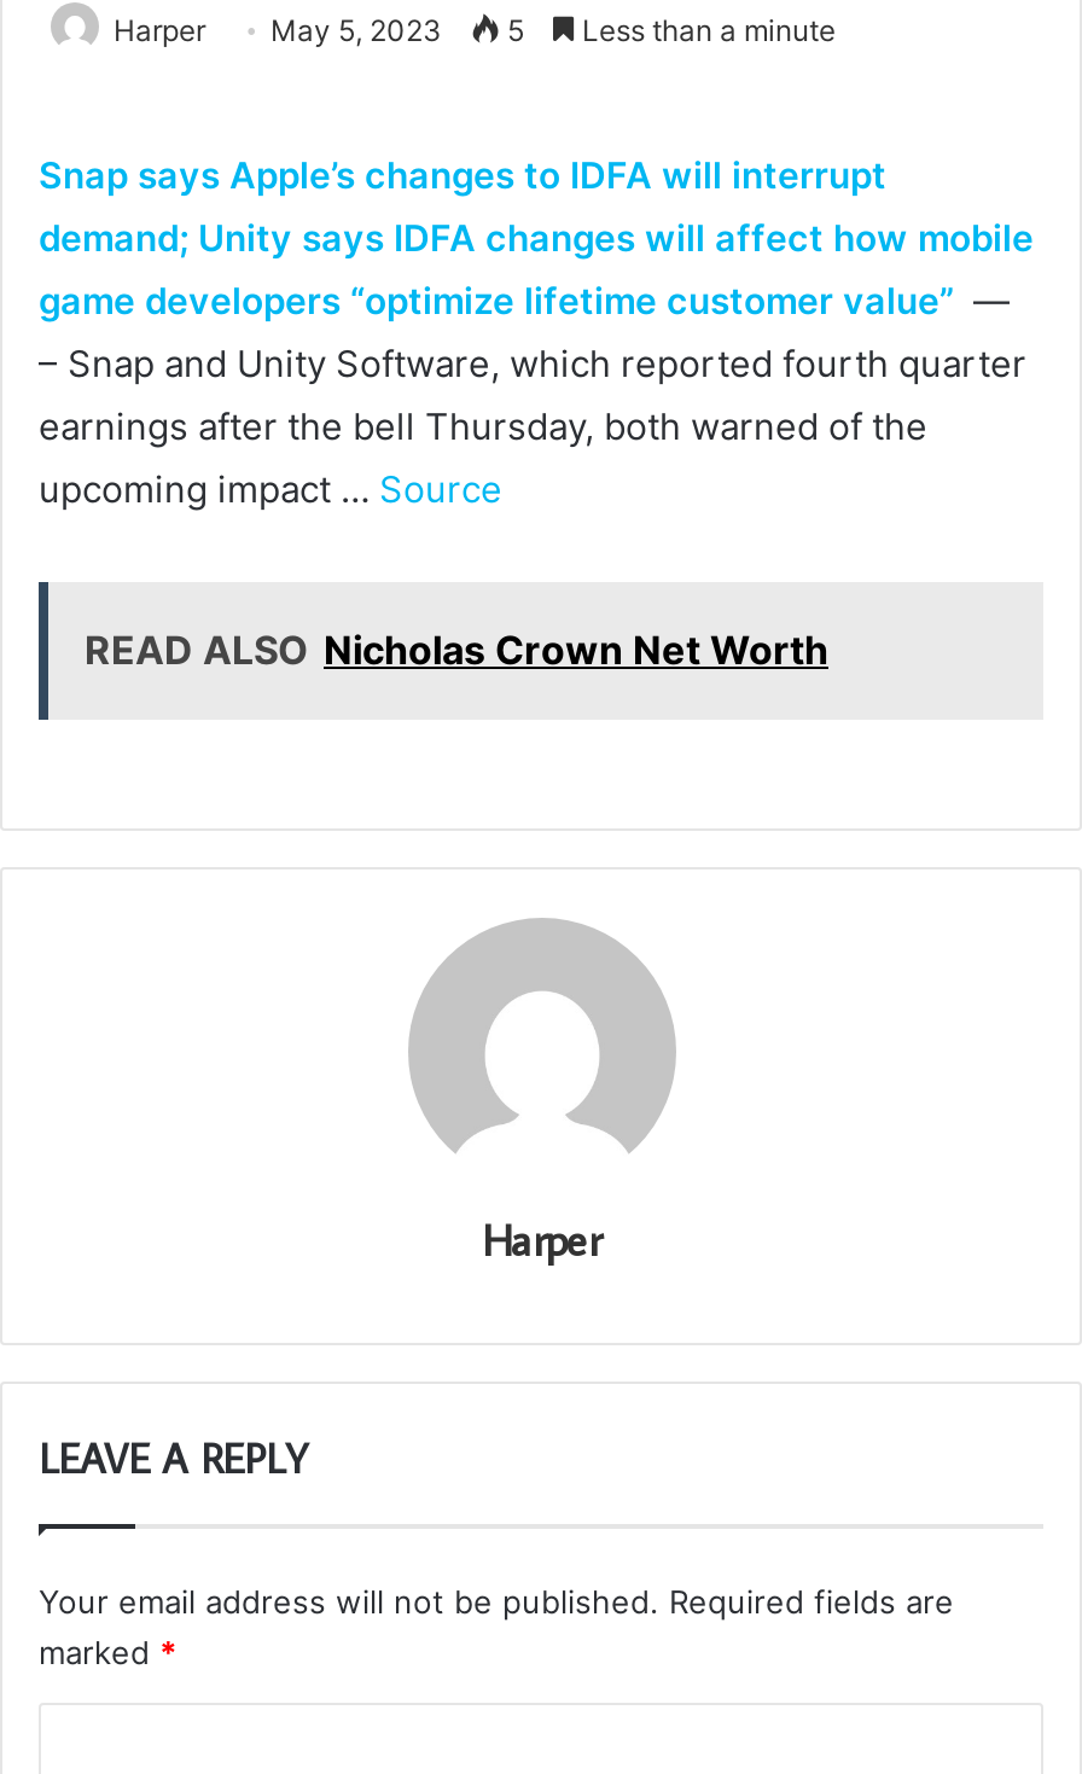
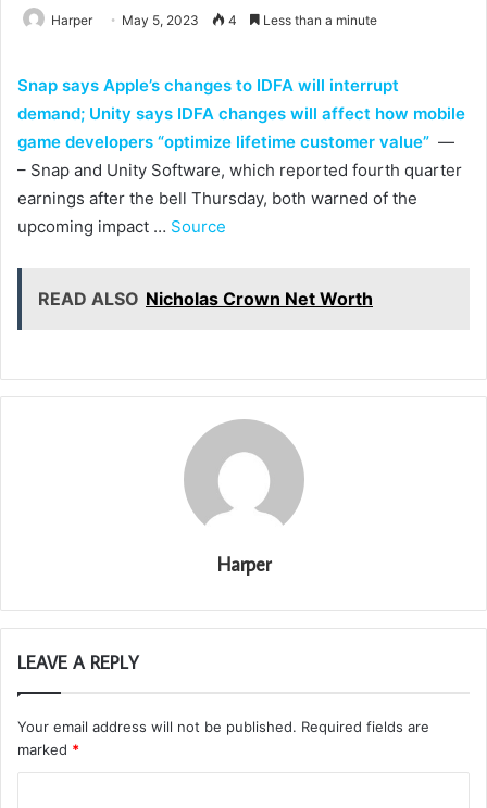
[114,12,836,48] Harper May 5, 2023 5 Less than a minute -> [51,12,377,28] Harper May 5, 2023 4 Less than a minute

